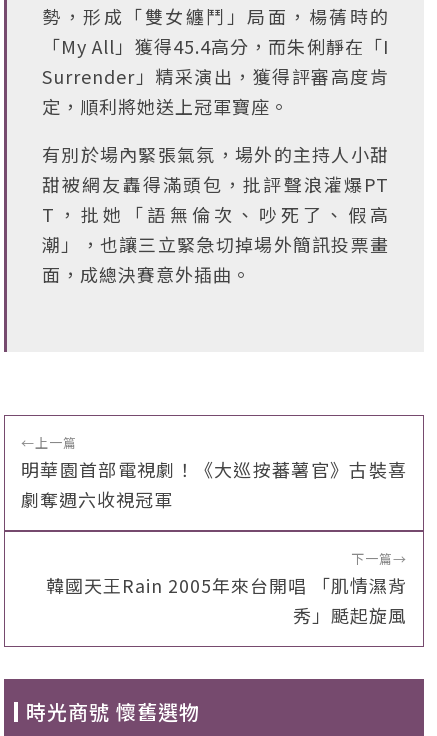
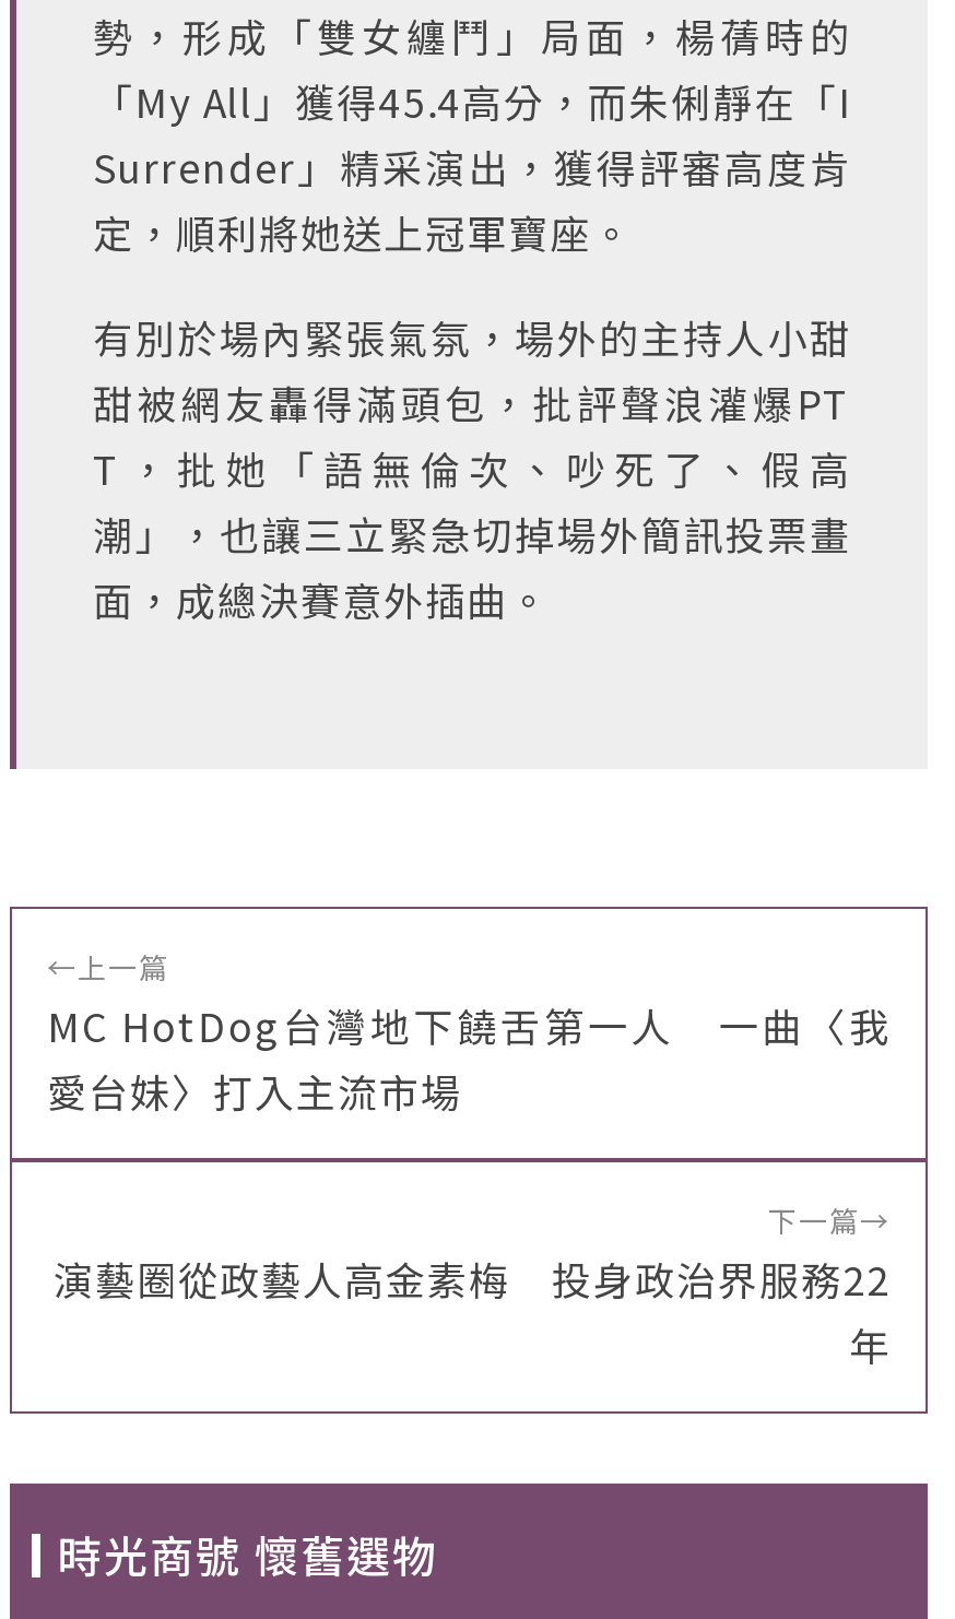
[21,456,407,512] 明華園首部電視劇！《大巡按蕃薯官》古裝喜 | 劇奪週六收視冠軍 -> [47,996,891,1119] MC HotDog台灣地下饒舌第一人 一曲〈我 | 愛台妹〉打入主流市場
[46,572,407,628] 韓國天王Rain 2005年來台開唱 「肌情濕背 | 秀」颳起旋風 -> [54,1250,891,1372] 演藝圈從政藝人高金素梅 投身政治界服務22 | 年

